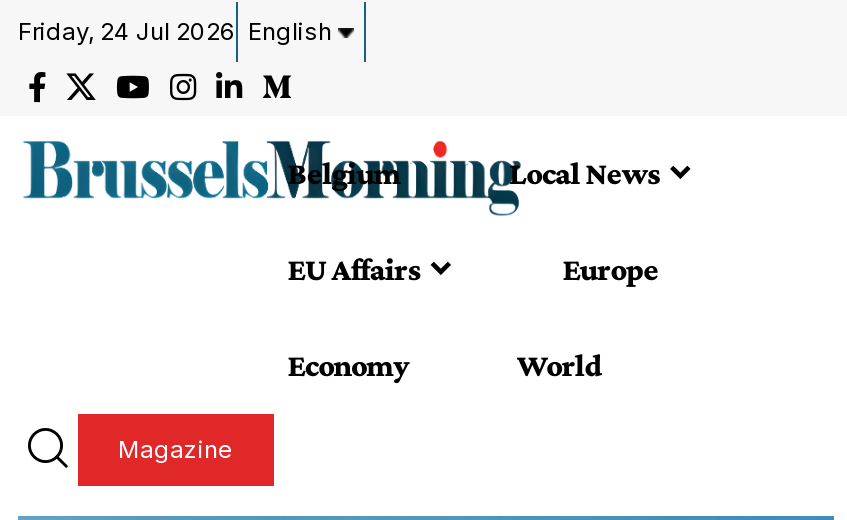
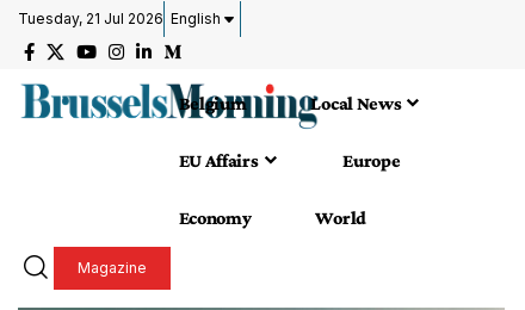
[18,16,338,46] Friday, 24 Jul 2026 English -> [18,10,224,27] Tuesday, 21 Jul 2026 English

